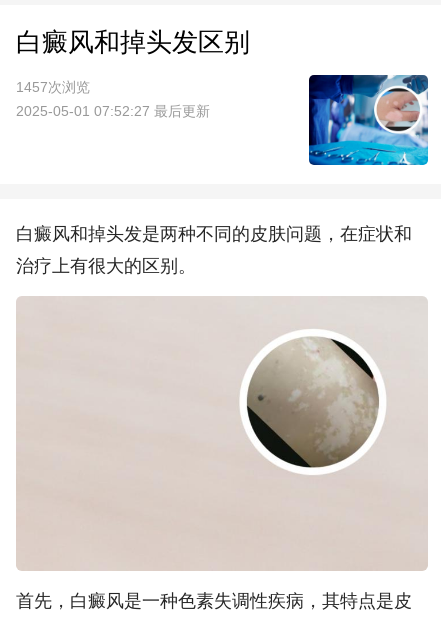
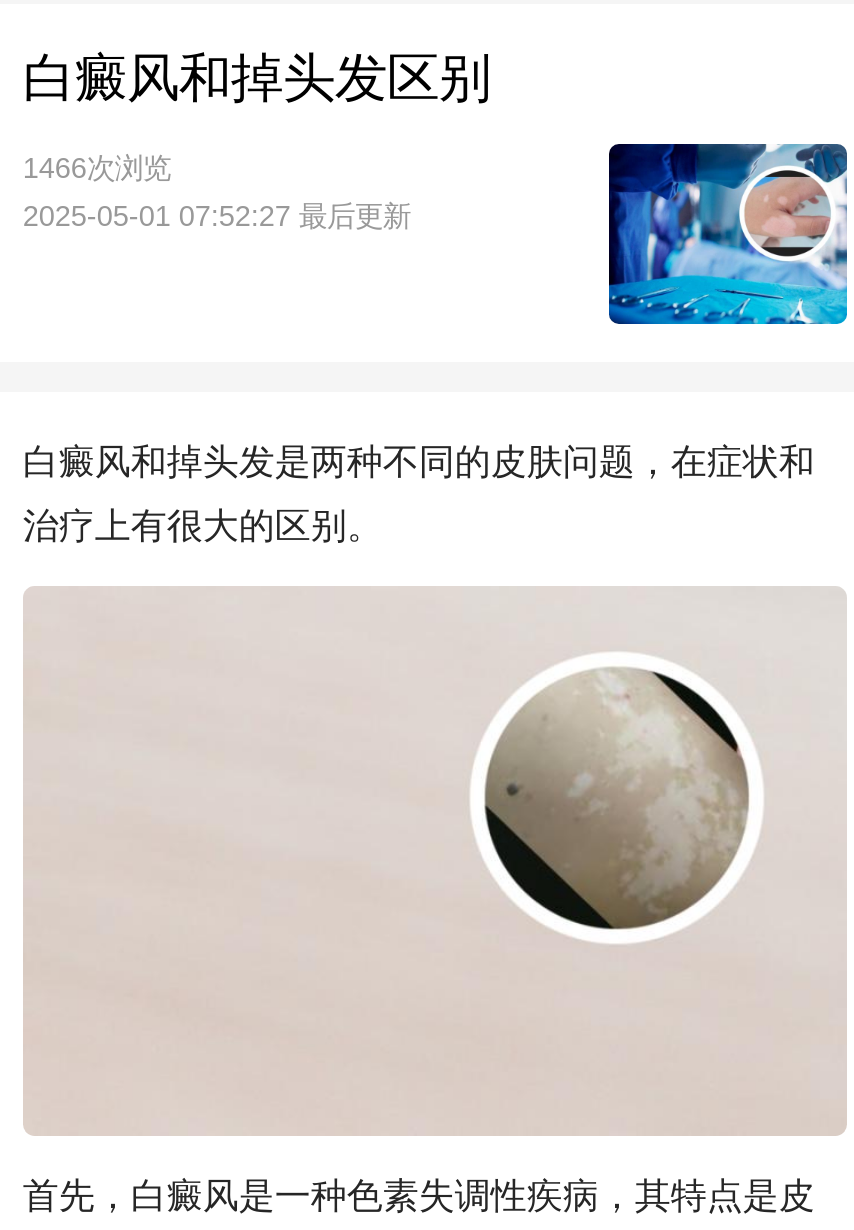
[16,79,90,95] 1457次浏览 -> [23,151,171,183] 1466次浏览

